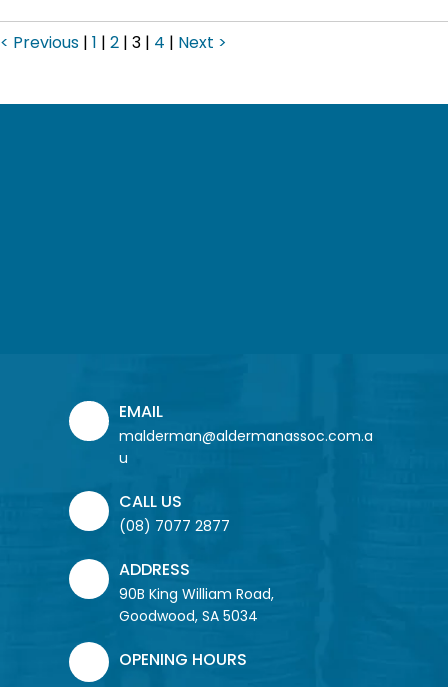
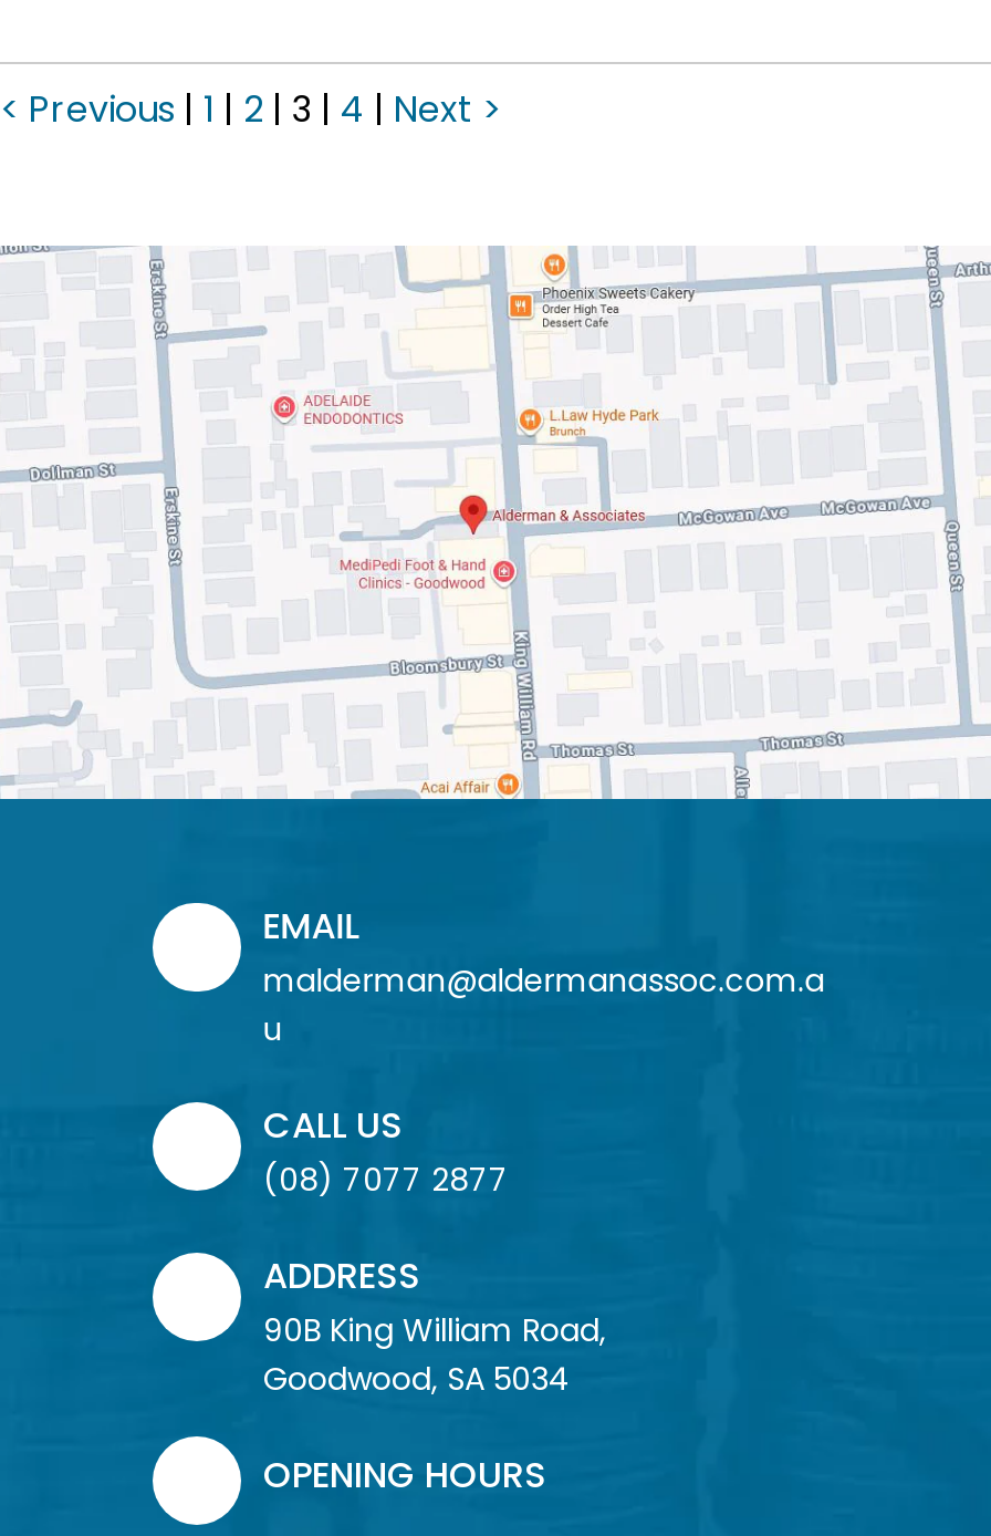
none -> [7,246,984,801] [image]

